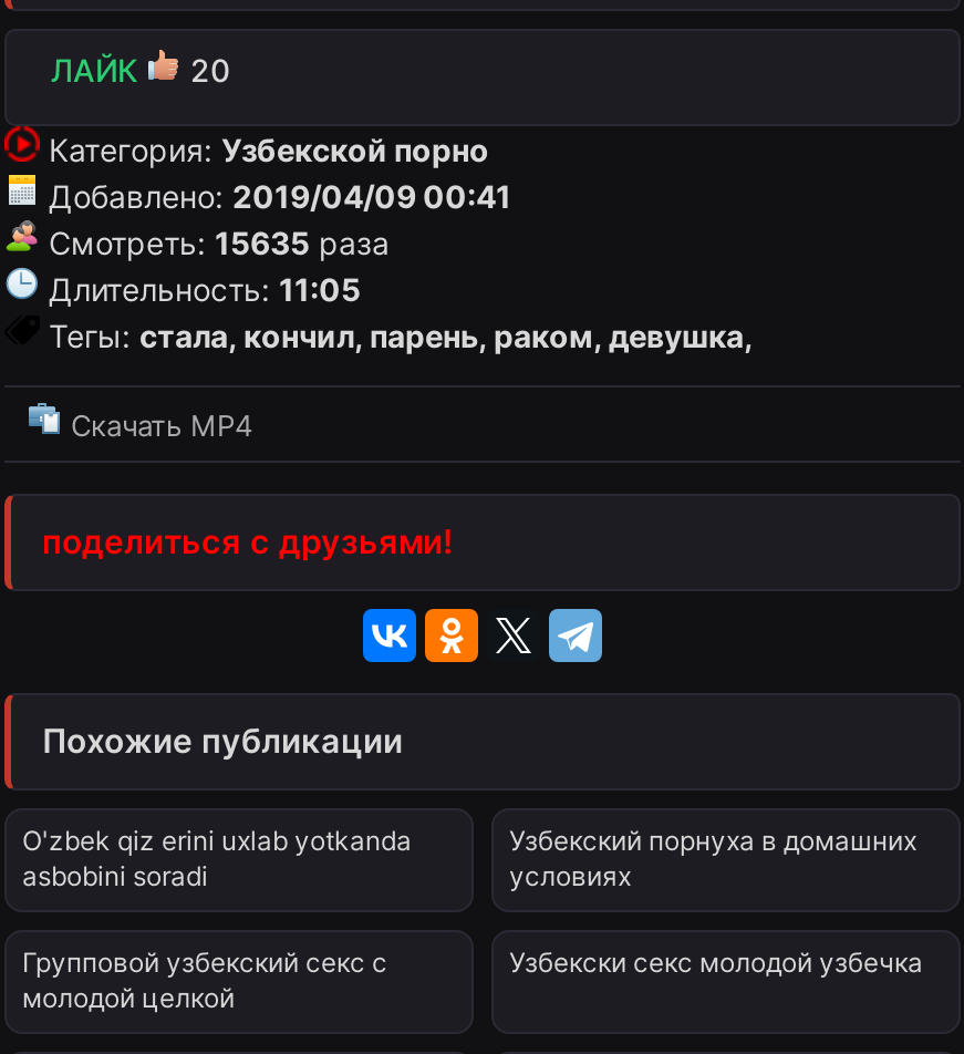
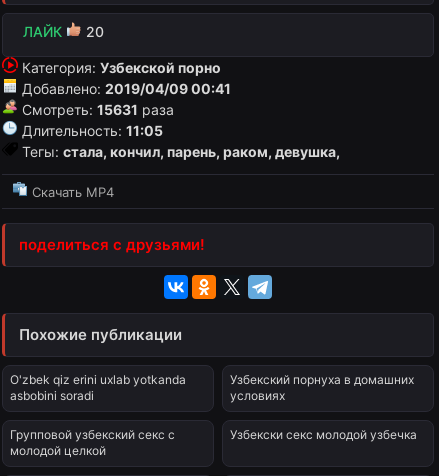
[40,224,390,261] Смотреть: 15635 раза -> [18,101,174,118] Смотреть: 15631 раза

